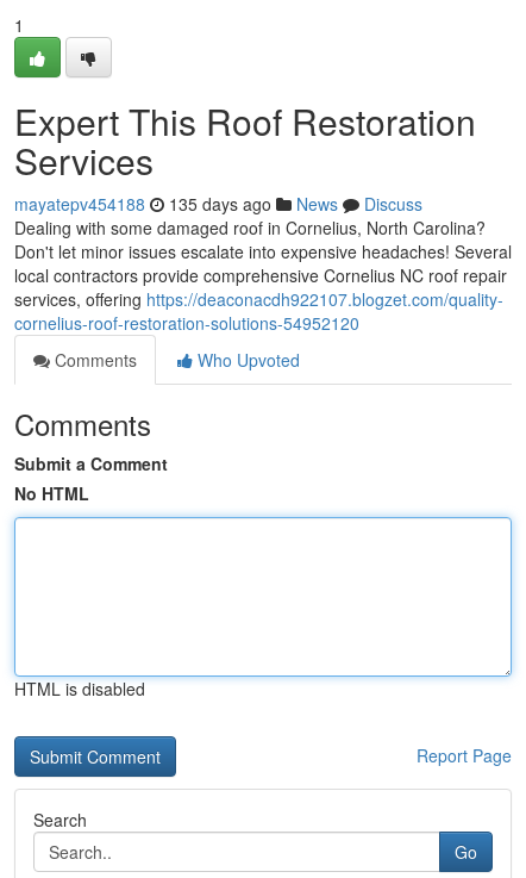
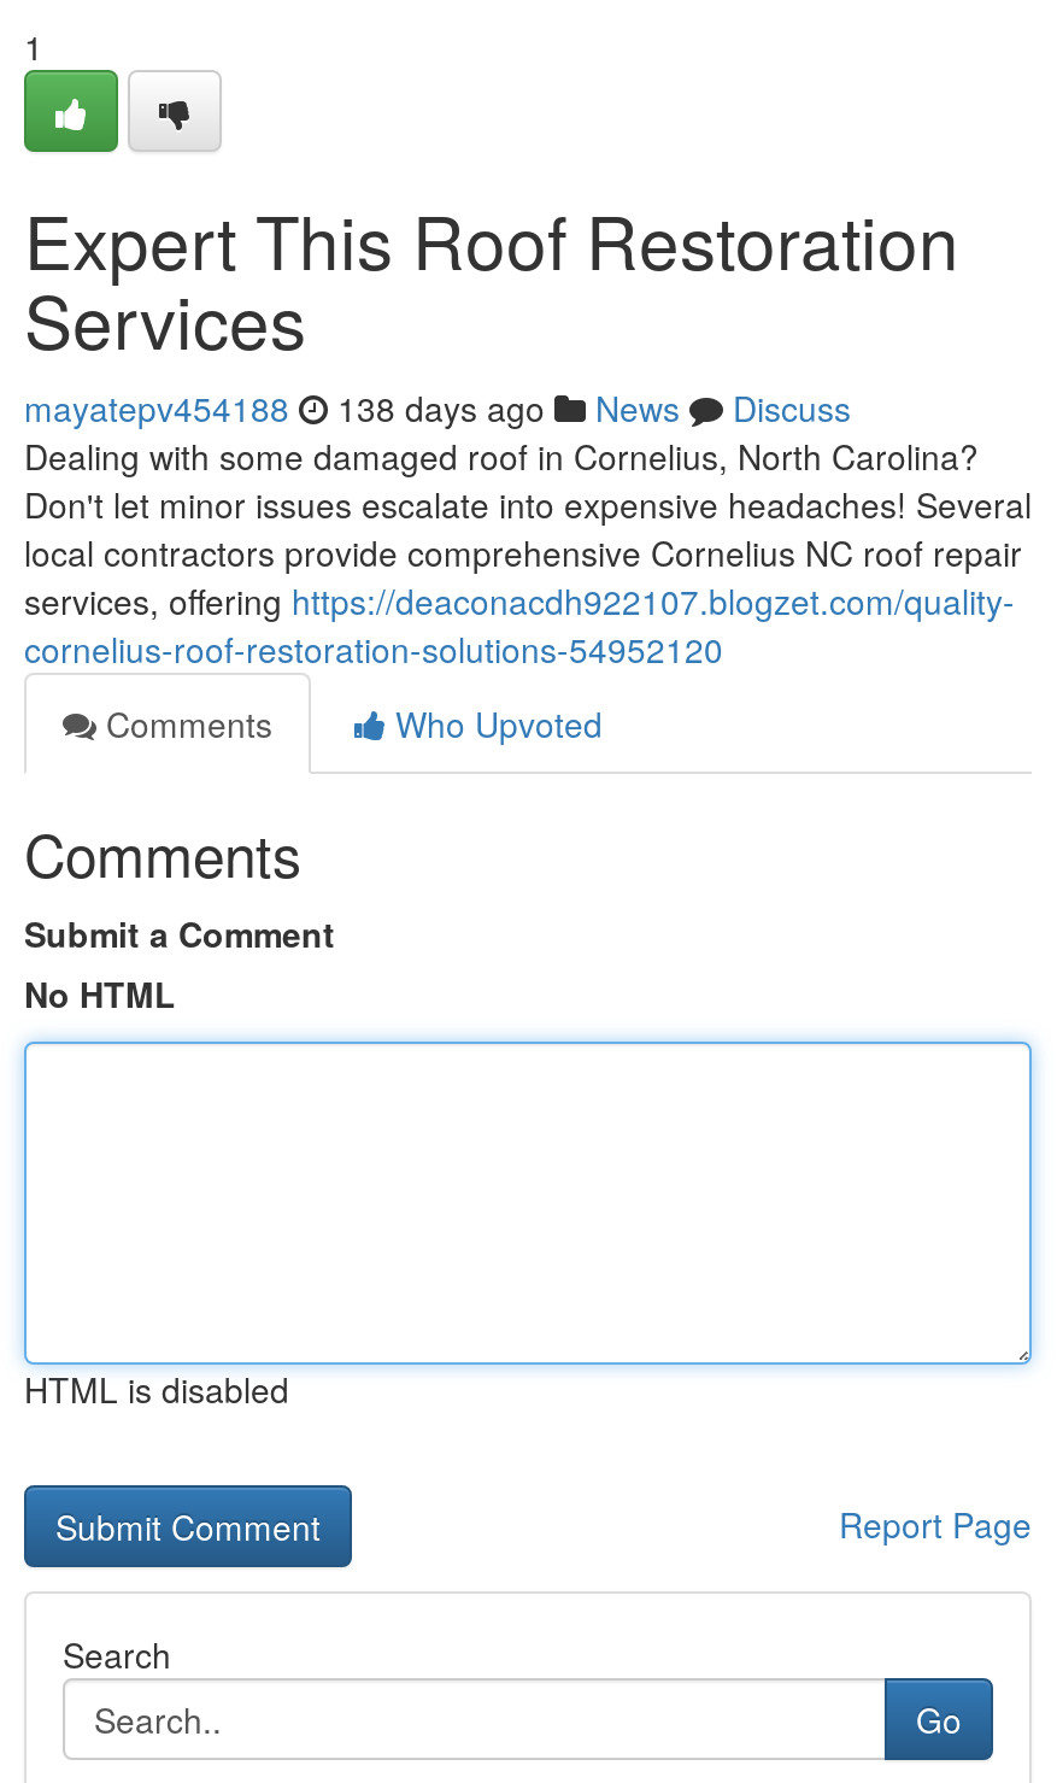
[14,192,422,216] mayatepv454188 135 days ago News Discuss -> [24,383,851,432] mayatepv454188 138 days ago News Discuss

